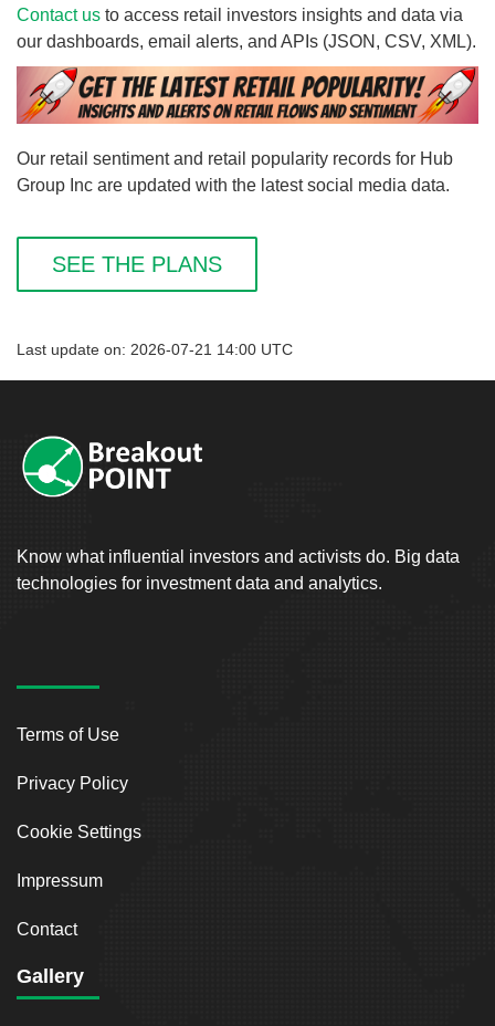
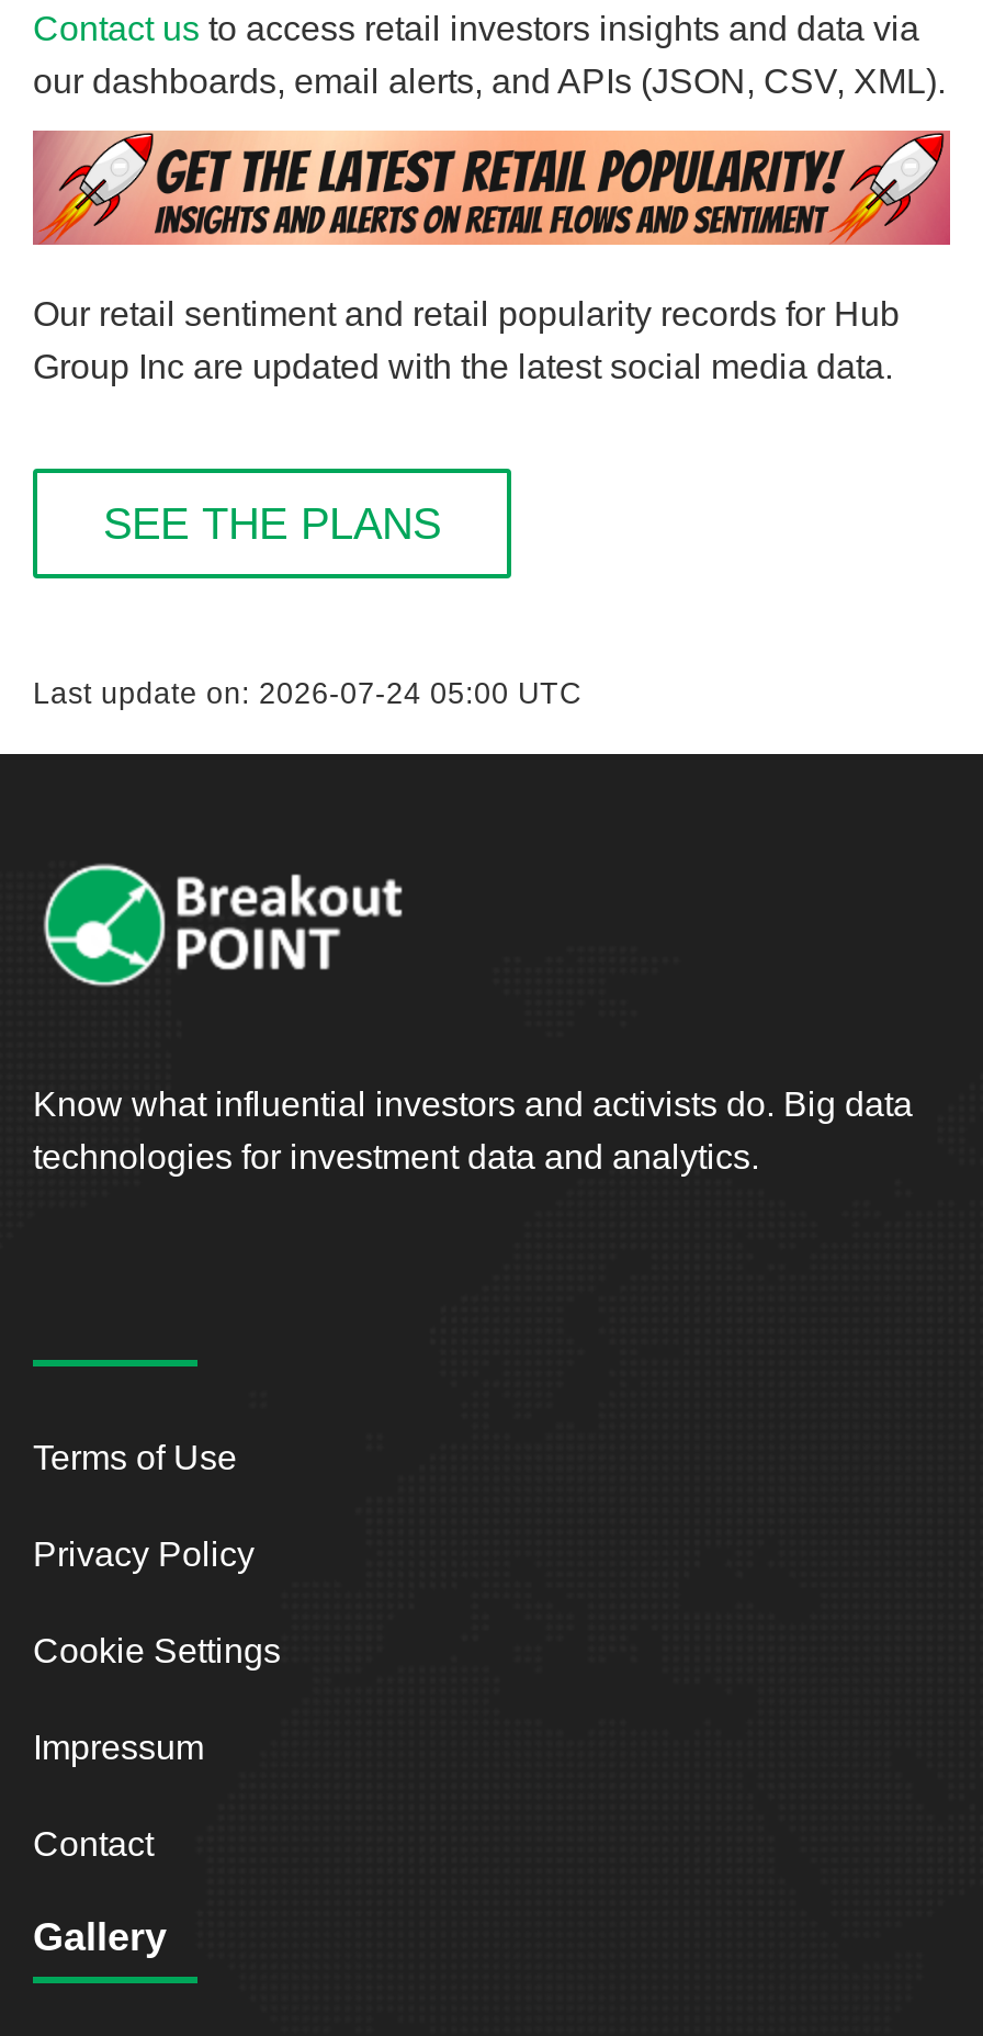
[17,342,293,358] Last update on: 2026-07-21 14:00 UTC -> [33,678,581,711] Last update on: 2026-07-24 05:00 UTC

